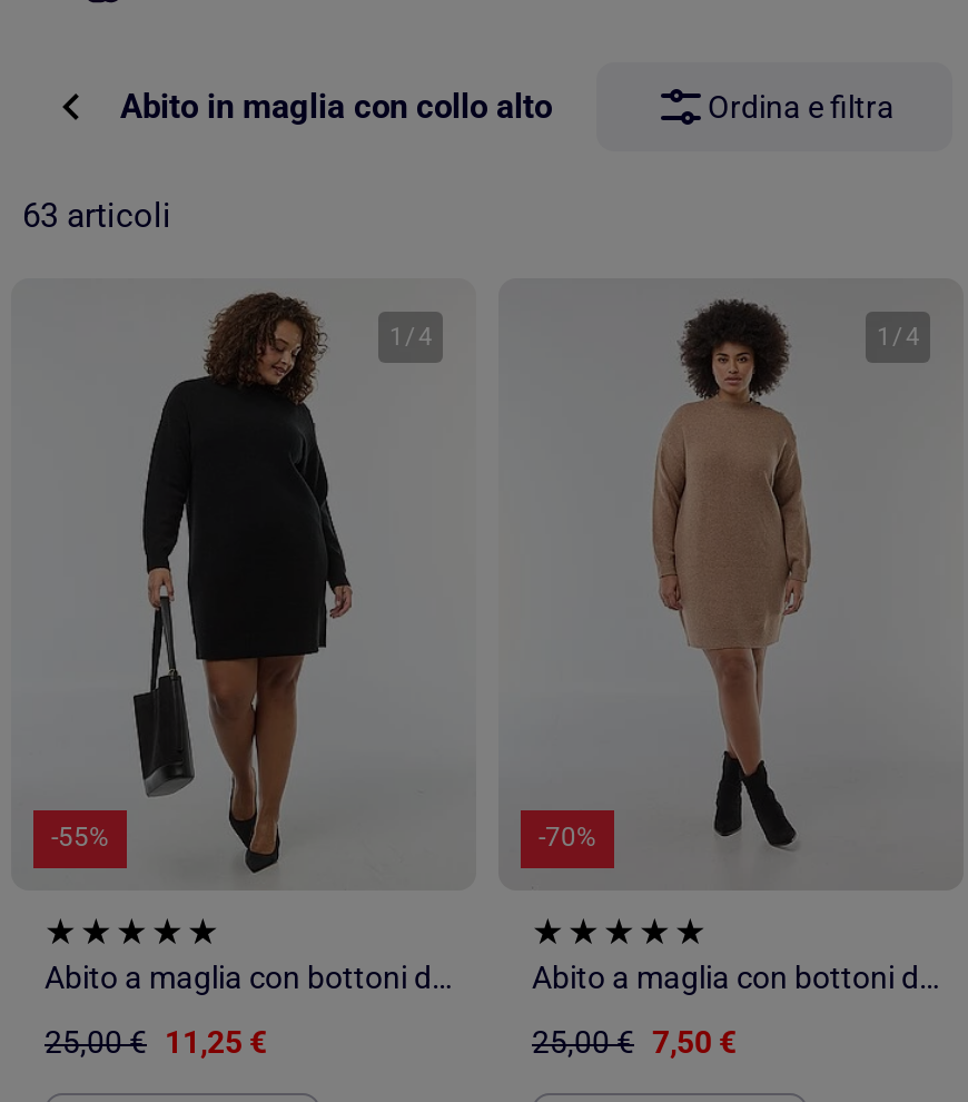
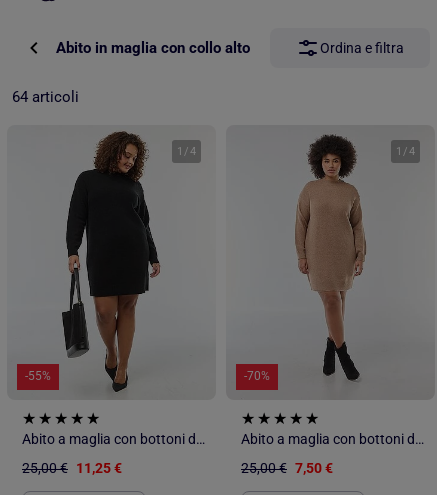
[22,196,171,236] 63 articoli -> [12,88,79,106] 64 articoli

